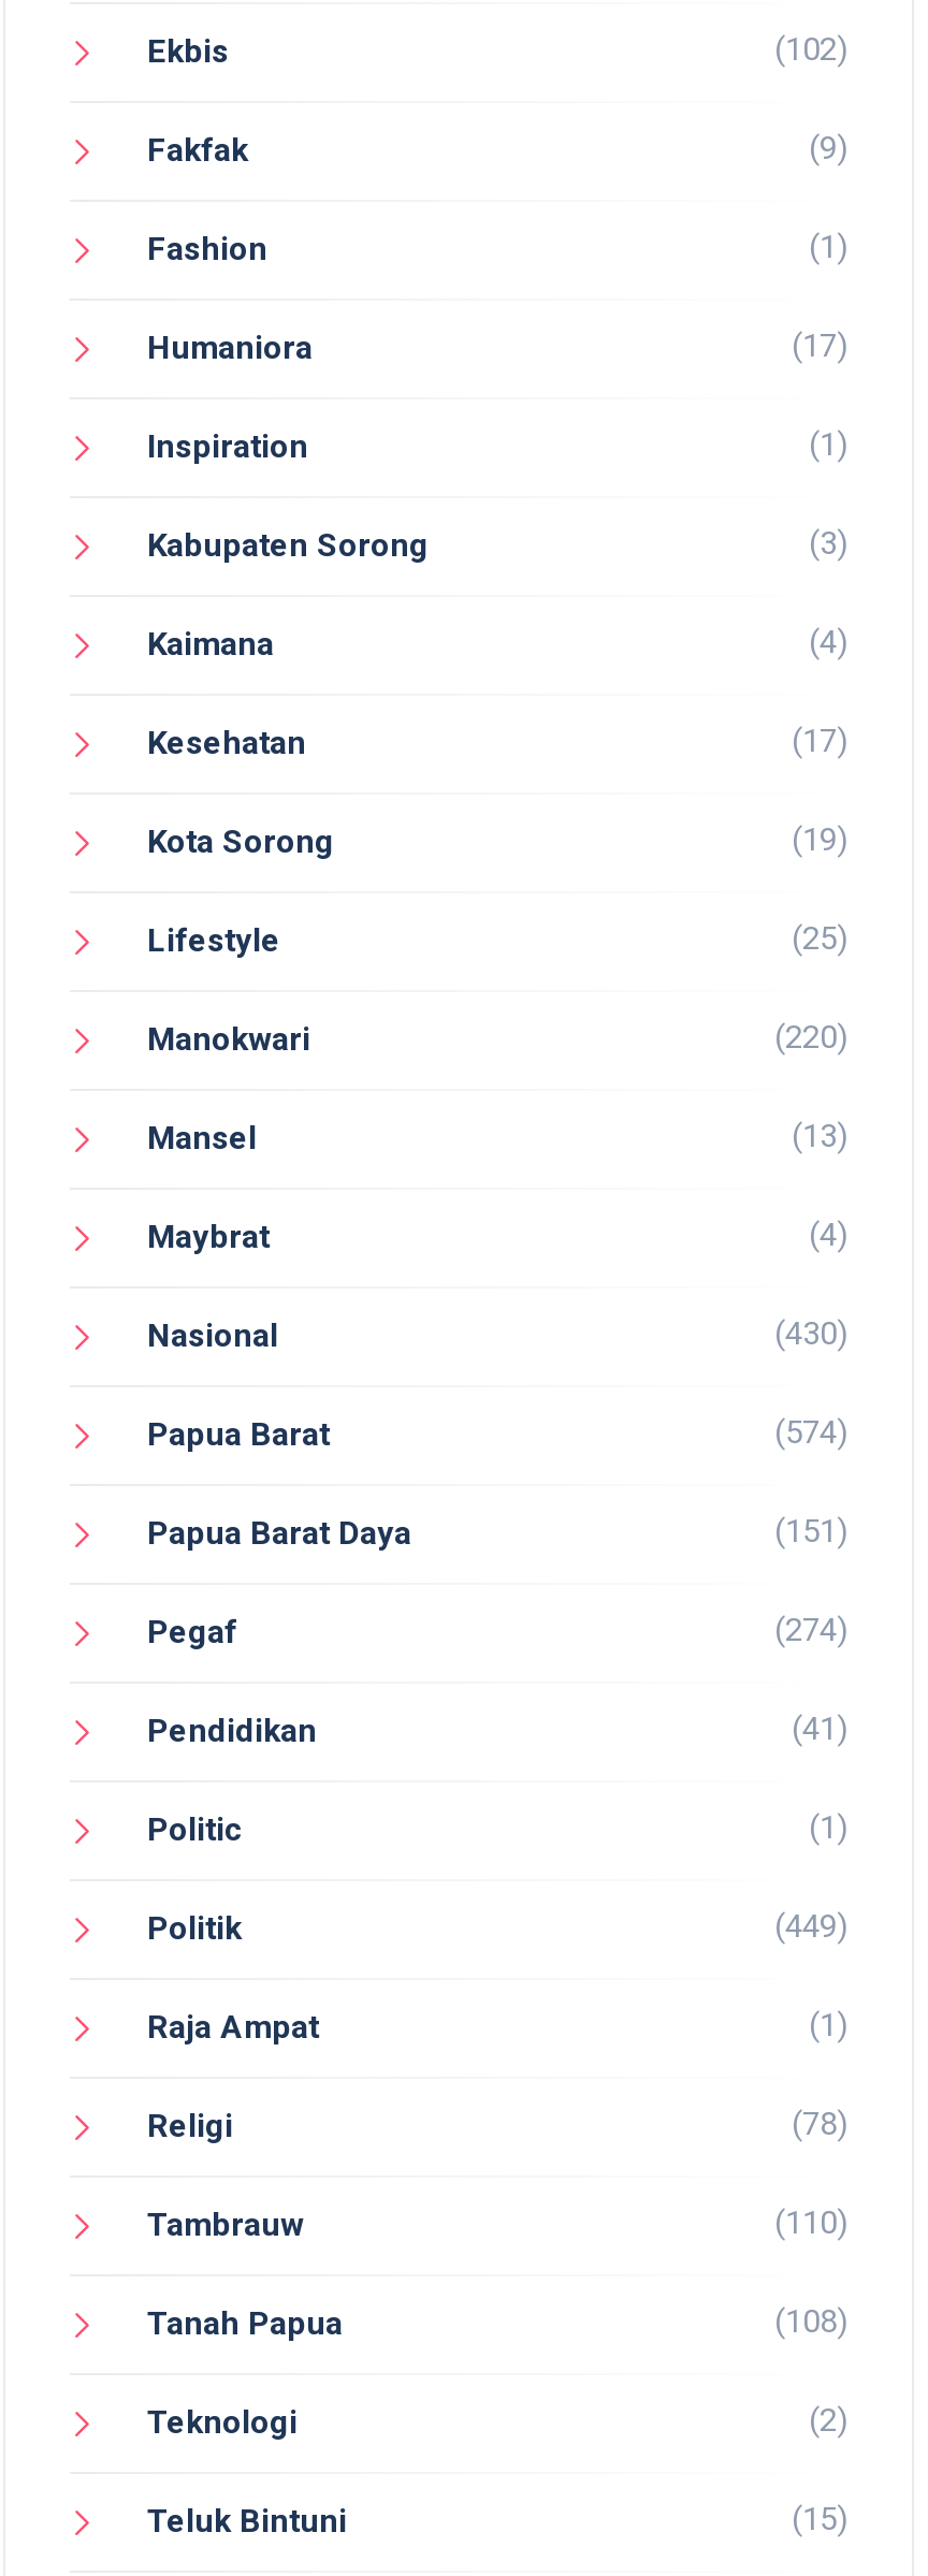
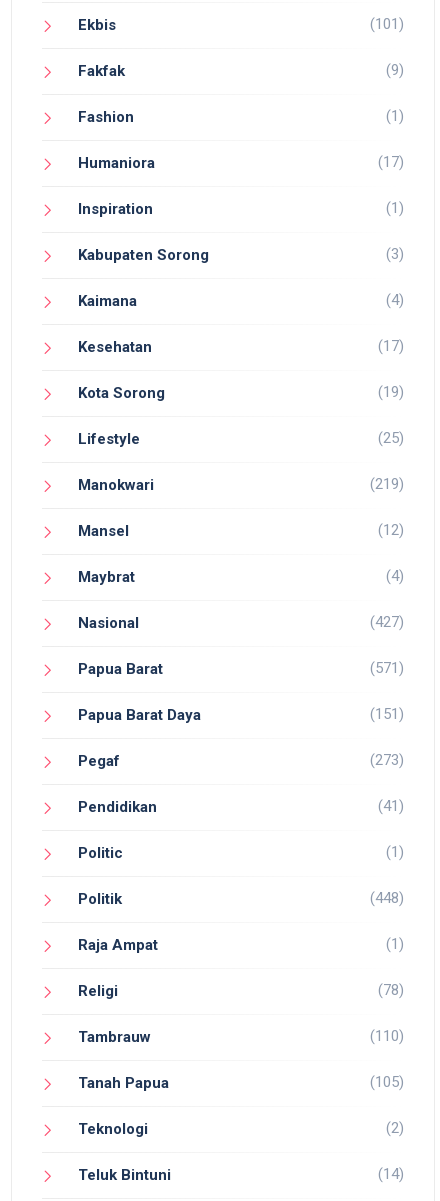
[774,29,847,68] (102) -> [370,15,404,33] (101)
[774,1017,847,1056] (220) -> [370,475,404,493] (219)
[792,1116,847,1155] (13) -> [378,521,404,539] (12)
[774,1313,847,1352] (430) -> [370,613,404,631] (427)
[774,1412,847,1451] (574) -> [370,659,404,677] (571)
[774,1610,847,1648] (274) -> [370,751,404,769] (273)
[774,1906,847,1945] (449) -> [370,889,404,907] (448)
[774,2301,847,2340] (108) -> [370,1073,404,1091] (105)
[792,2499,847,2538] (15) -> [378,1165,404,1183] (14)

